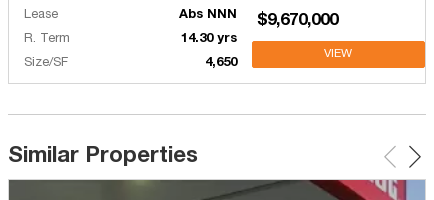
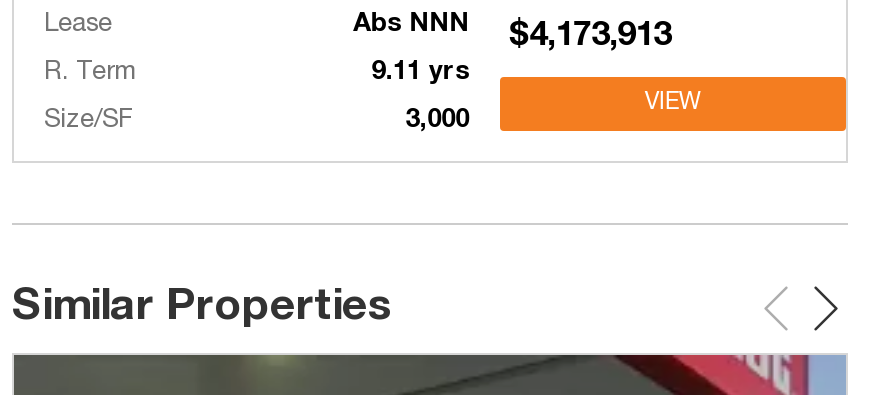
[179,9,338,30] Abs NNN $9,670,000 -> [353,12,671,54] Abs NNN $4,173,913
[181,33,237,46] 14.30 yrs -> [371,60,469,86] 9.11 yrs
[205,57,237,70] 4,650 -> [405,108,469,134] 3,000

